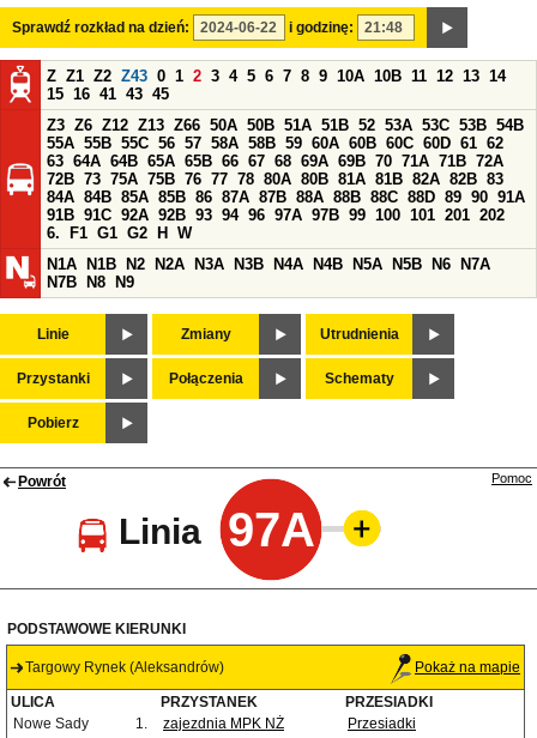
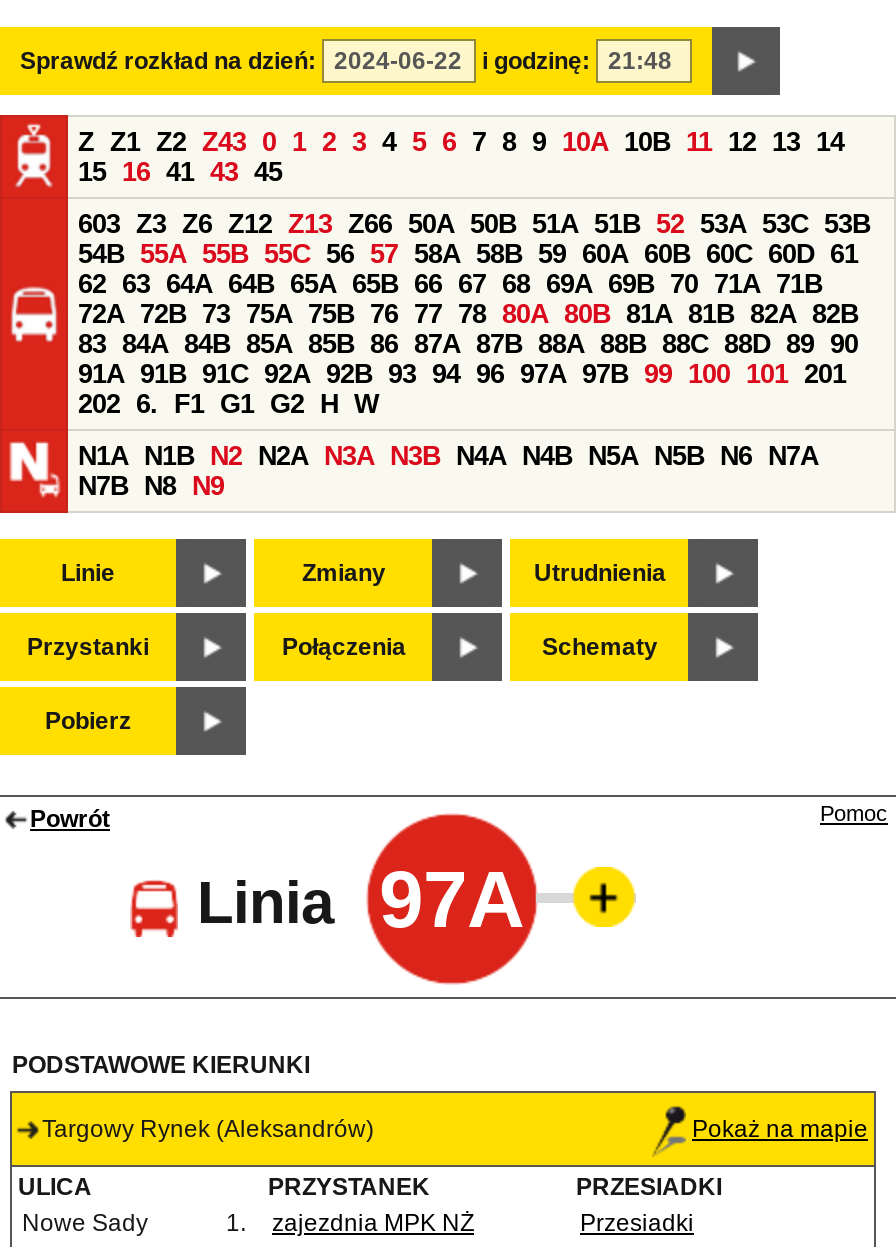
[47,116,525,242] Z3 Z6 Z12 Z13 Z66 50A 50B 51A 51B 52 53A 53C 53B 54B | 55A 55B 55C 56 57 58A 58B 59 60A 60B 60C 60D 61 62 | 63 64A 64B 65A 65B 66 67 68 69A 69B 70 71A 71B 72A | 72B 73 75A 75B 76 77 78 80A 80B 81A 81B 82A 82B 83 | 84A 84B 85A 85B 86 87A 87B 88A 88B 88C 88D 89 90 91A | 91B 91C 92A 92B 93 94 96 97A 97B 99 100 101 201 202 | 6. F1 G1 G2 H W -> [78,209,870,419] 603 Z3 Z6 Z12 Z13 Z66 50A 50B 51A 51B 52 53A 53C 53B | 54B 55A 55B 55C 56 57 58A 58B 59 60A 60B 60C 60D 61 | 62 63 64A 64B 65A 65B 66 67 68 69A 69B 70 71A 71B | 72A 72B 73 75A 75B 76 77 78 80A 80B 81A 81B 82A 82B | 83 84A 84B 85A 85B 86 87A 87B 88A 88B 88C 88D 89 90 | 91A 91B 91C 92A 92B 93 94 96 97A 97B 99 100 101 201 | 202 6. F1 G1 G2 H W

